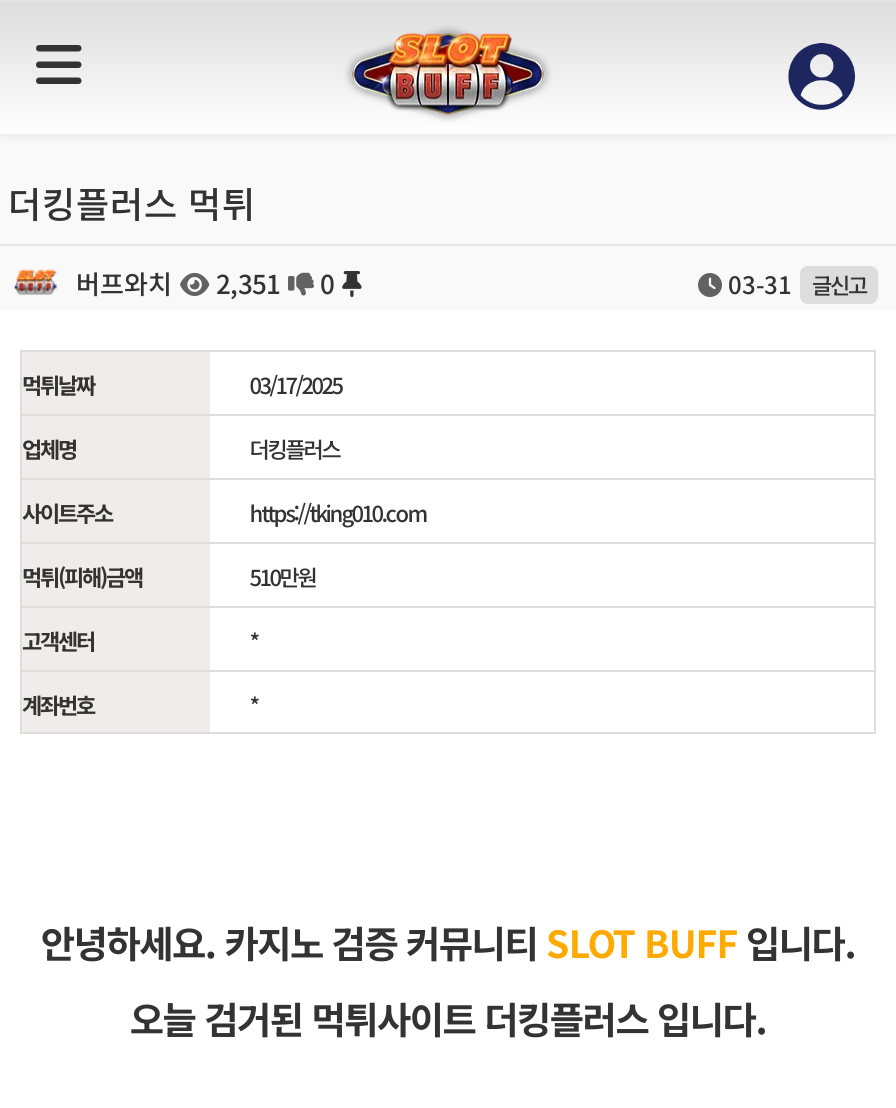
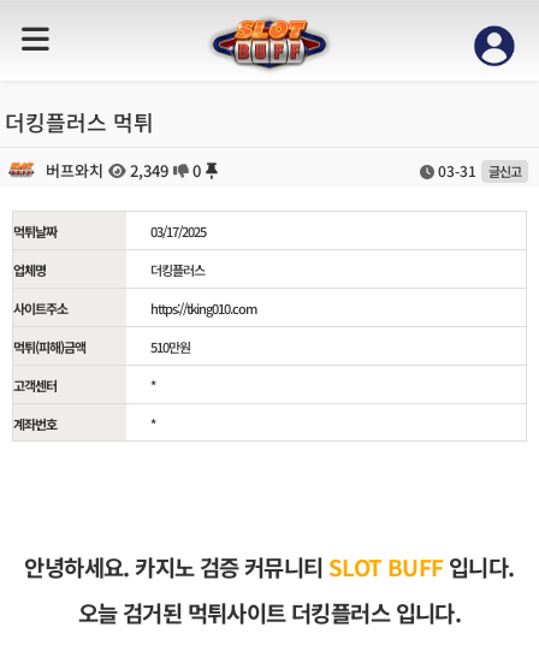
[76,264,334,302] 버프와치 2,351 0 -> [46,159,201,182] 버프와치 2,349 0

